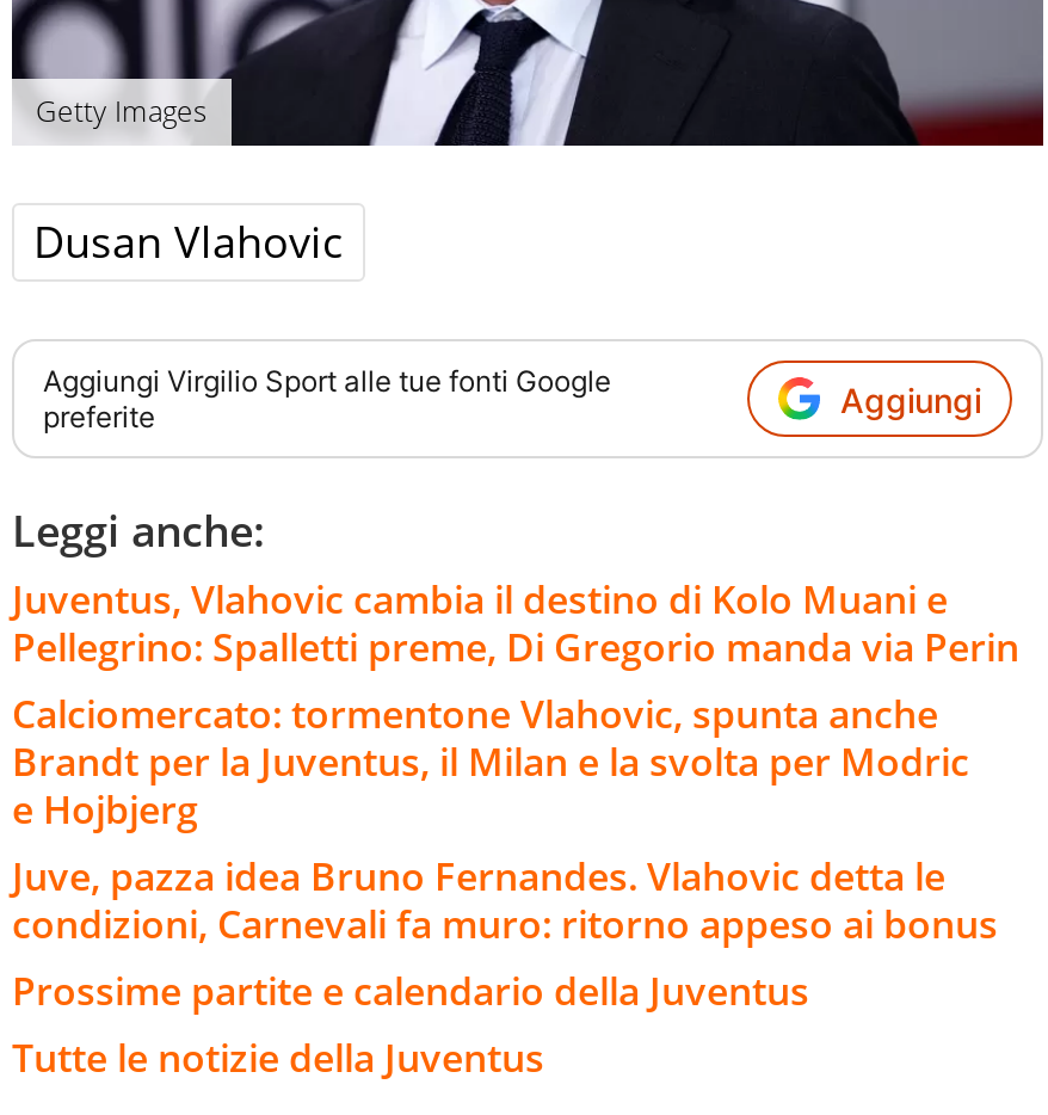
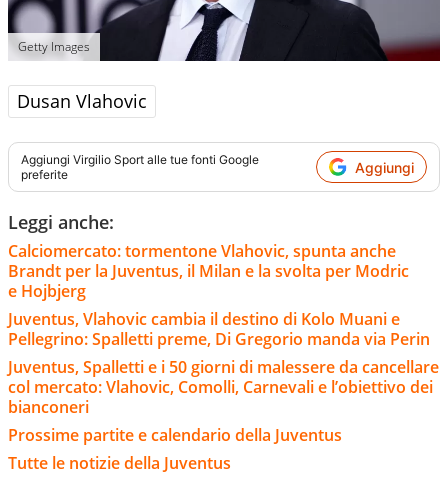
moved [12,573,1019,674] -> [8,308,430,350]: Juventus, Vlahovic cambia il destino di Kolo Muani e | Pellegrino: Spalletti preme, Di Gregorio manda via Perin
moved [12,688,969,836] -> [8,240,409,302]: Calciomercato: tormentone Vlahovic, spunta anche | Brandt per la Juventus, il Milan e la svolta per Modric | e Hojbjerg
[12,850,998,951] Juve, pazza idea Bruno Fernandes. Vlahovic detta le | condizioni, Carnevali fa muro: ritorno appeso ai bonus -> [8,356,439,418] Juventus, Spalletti e i 50 giorni di malessere da cancellare | col mercato: Vlahovic, Comolli, Carnevali e l’obiettivo dei | bianconeri

